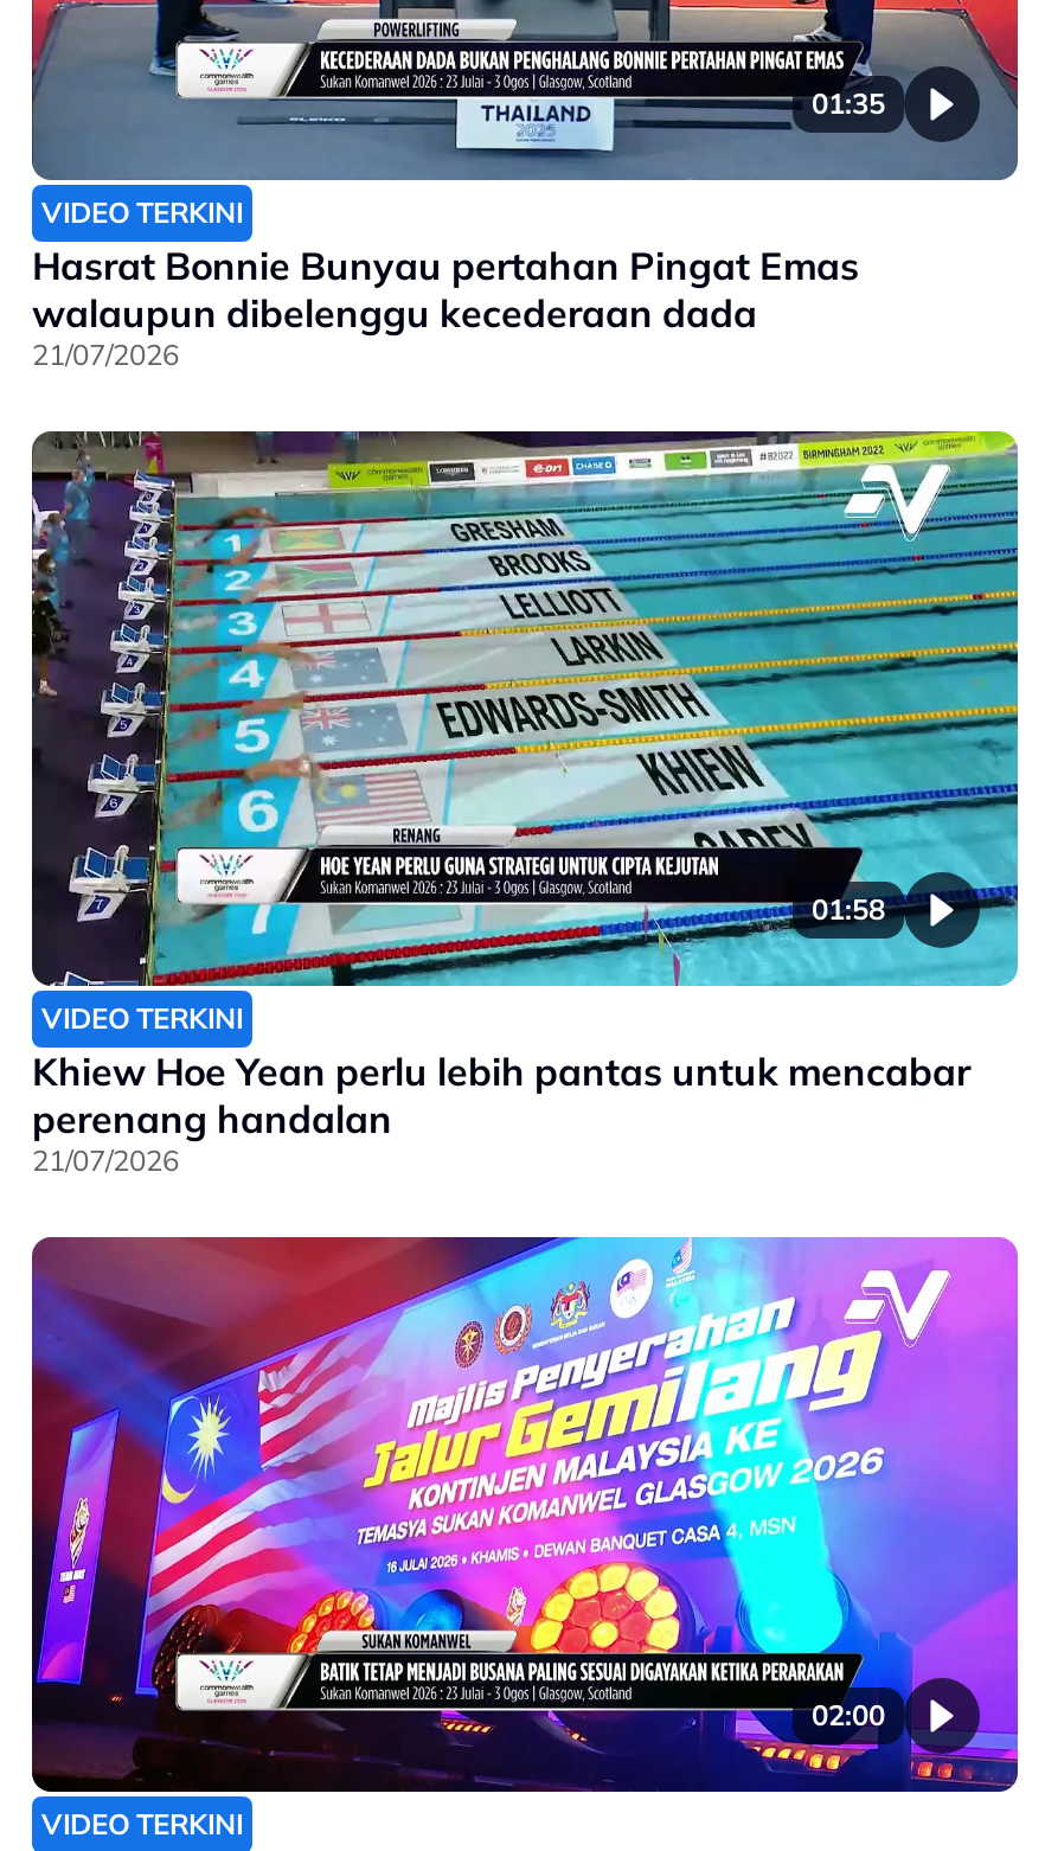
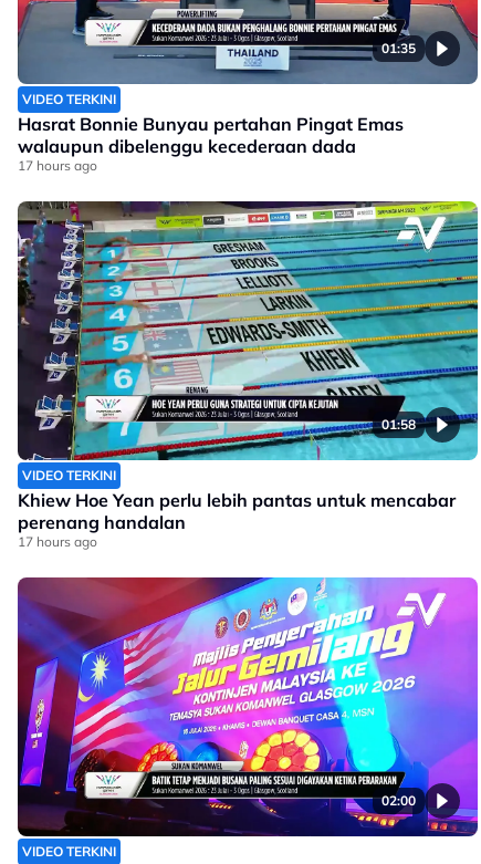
[32,337,179,372] 21/07/2026 -> [18,157,97,174] 17 hours ago
[32,1143,179,1178] 21/07/2026 -> [18,533,97,550] 17 hours ago

